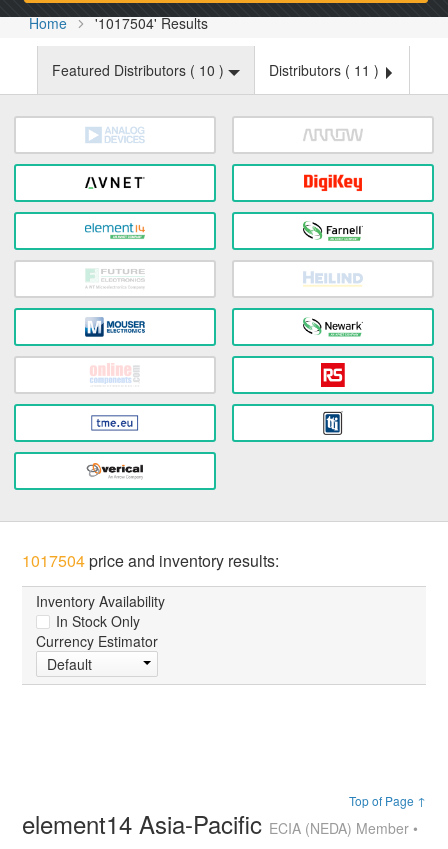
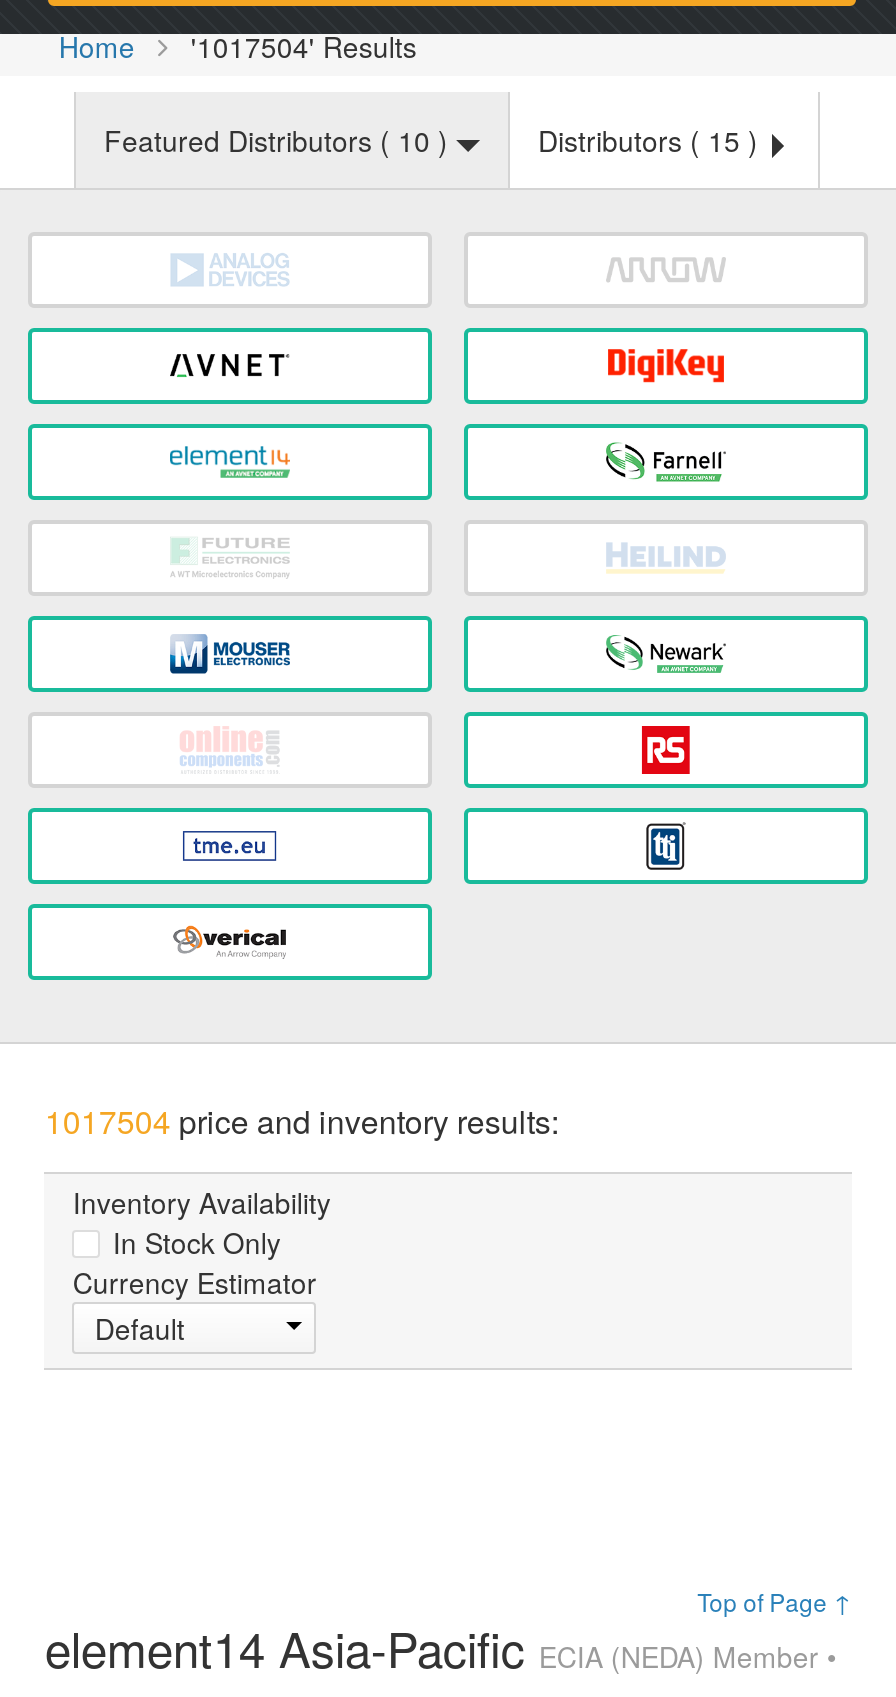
[269,60,383,80] Distributors (11) -> [538,120,766,160] Distributors (15)

